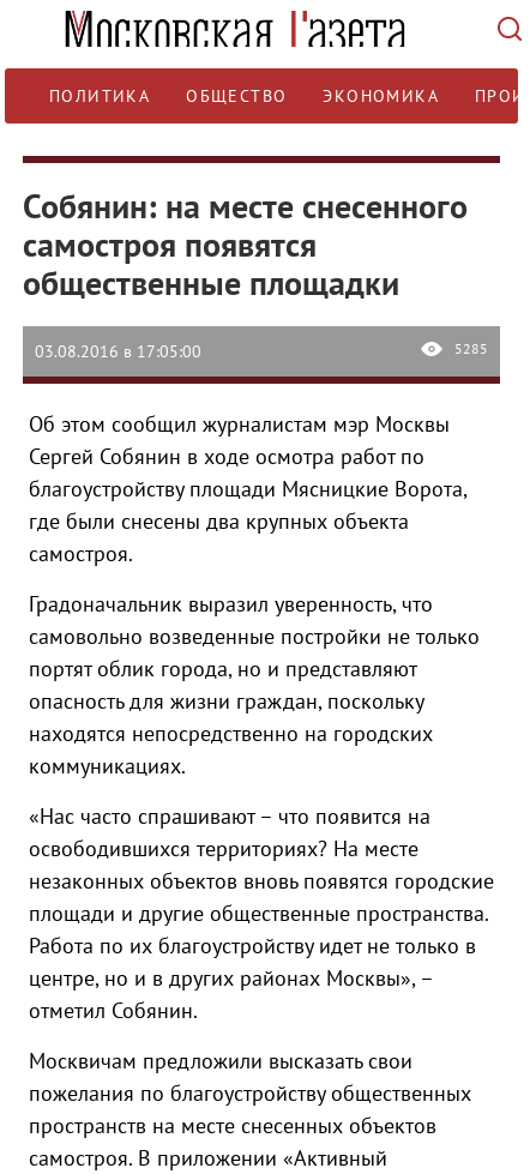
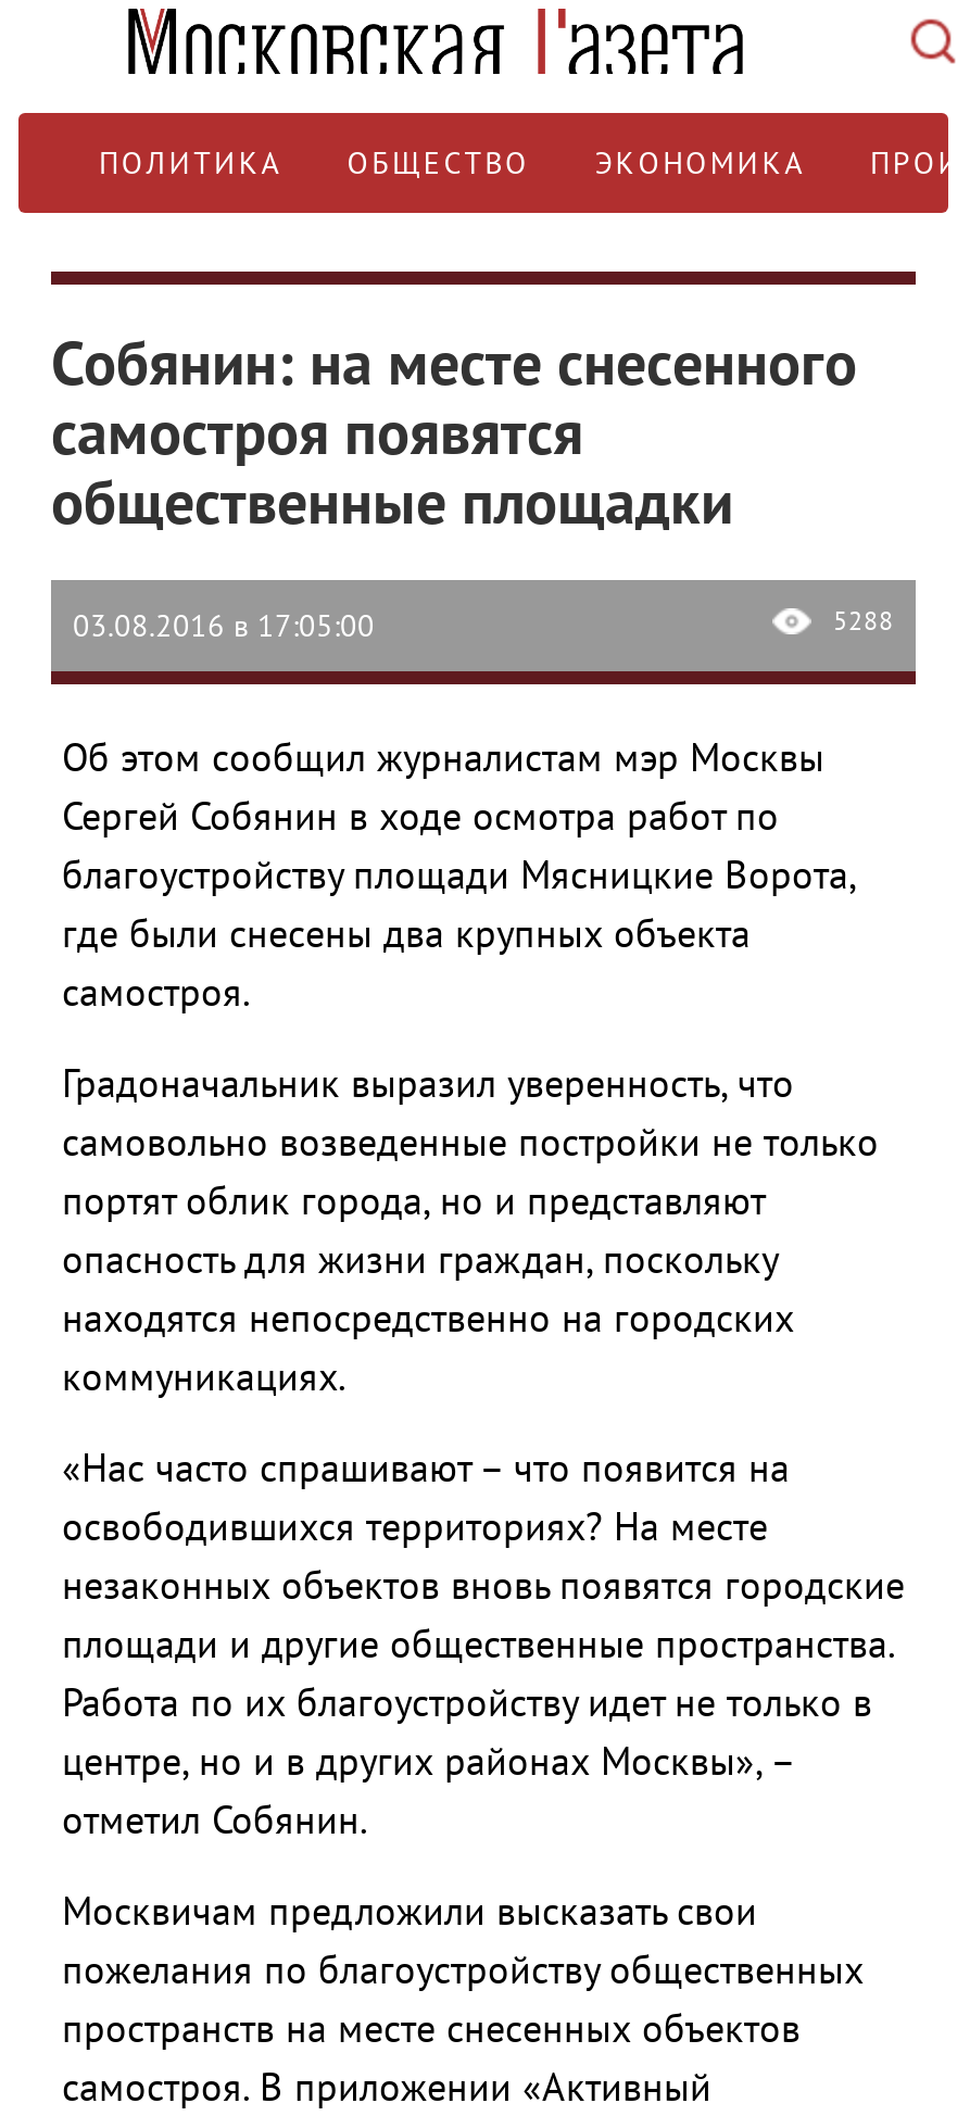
[454,339,488,357] 5285 -> [833,604,894,637] 5288

